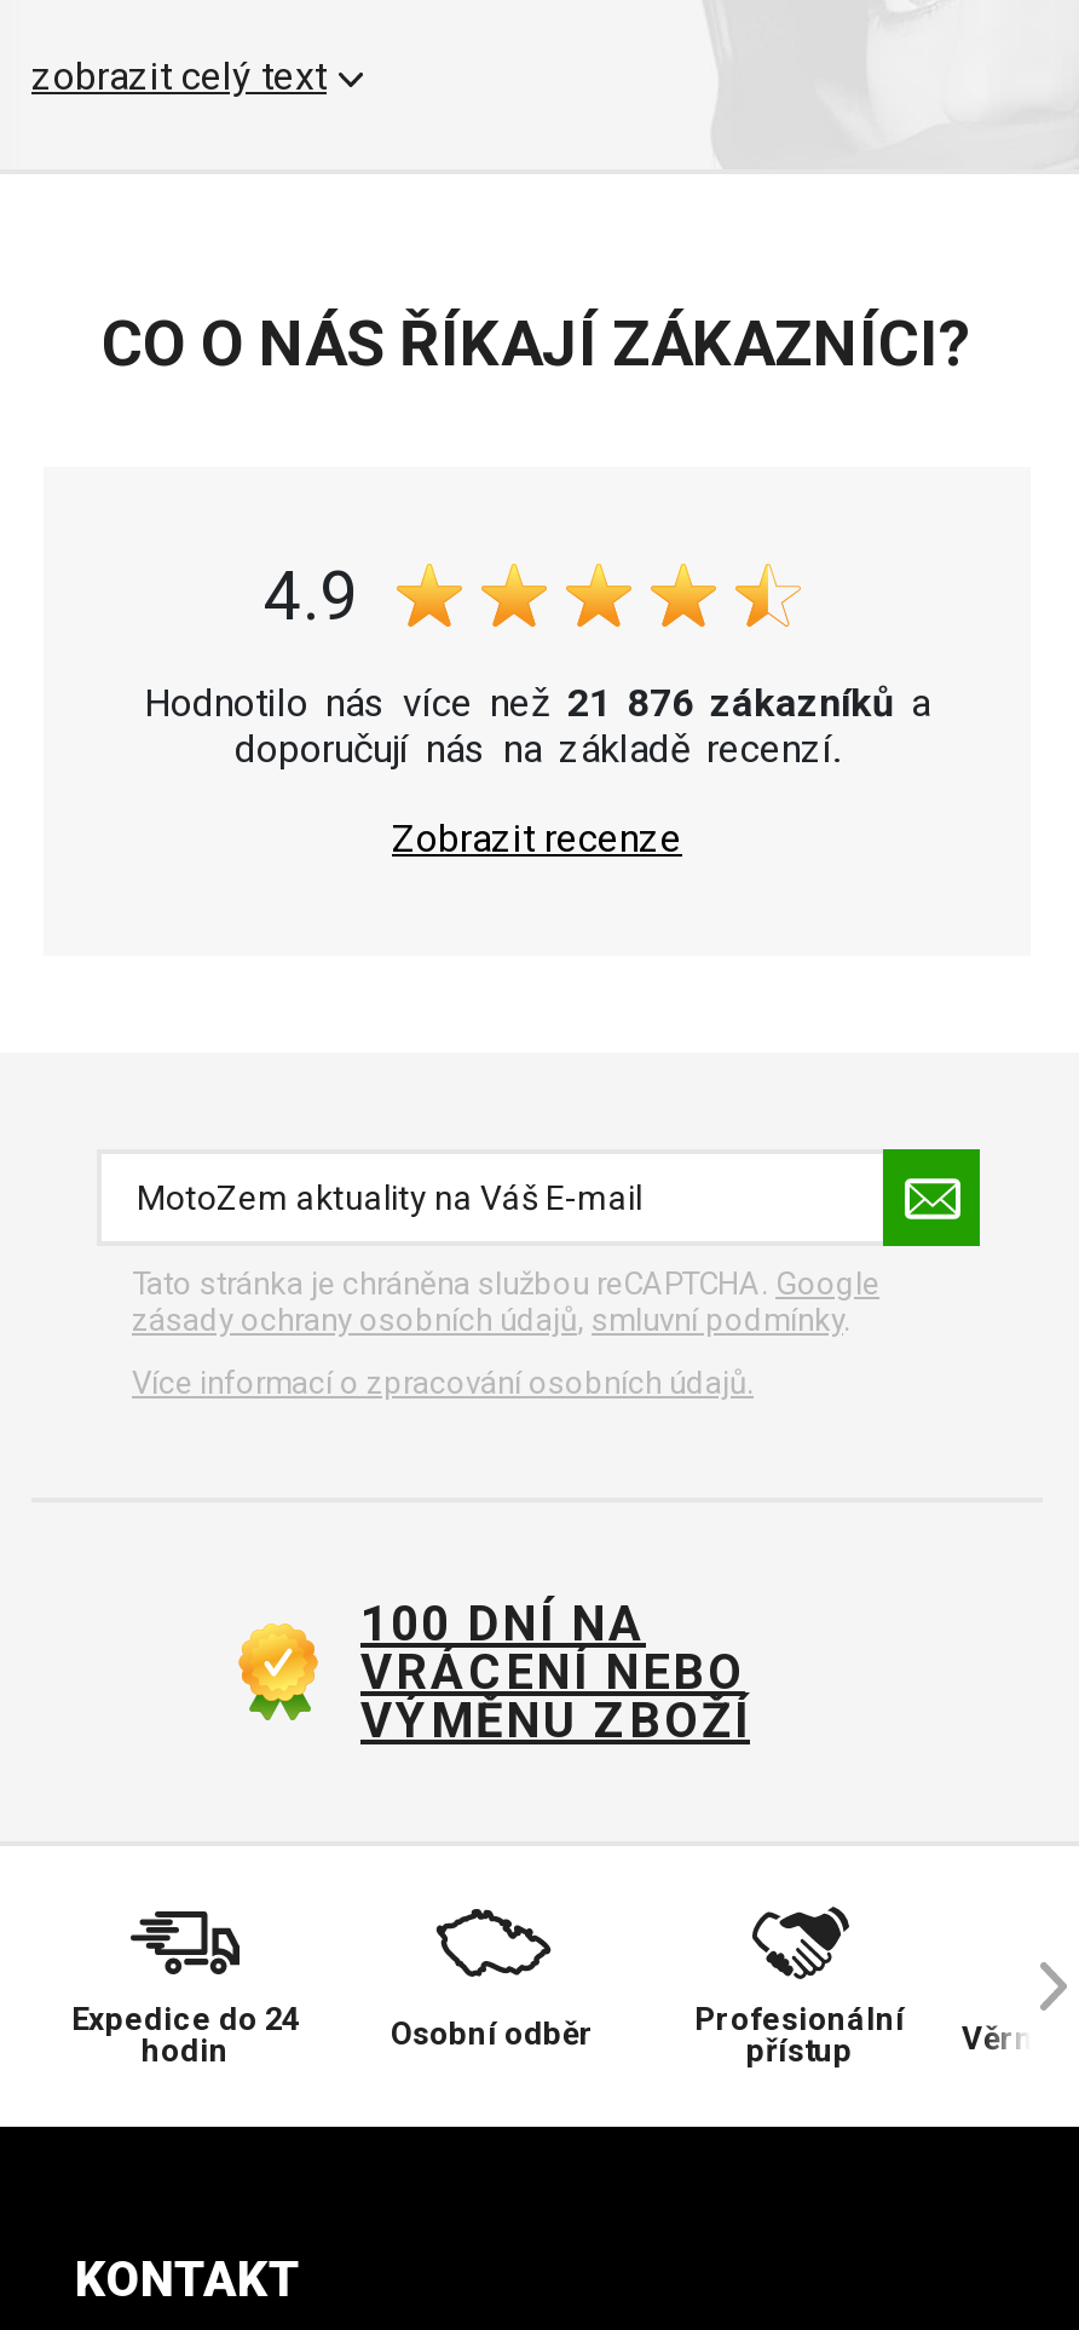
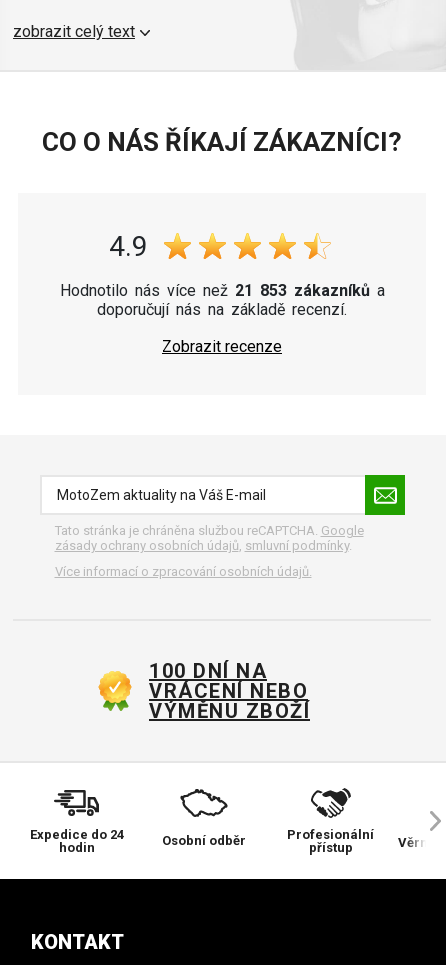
[144,679,930,725] Hodnotilo nás více než 21 876 zákazníků a -> [59,281,384,300] Hodnotilo nás více než 21 853 zákazníků a

